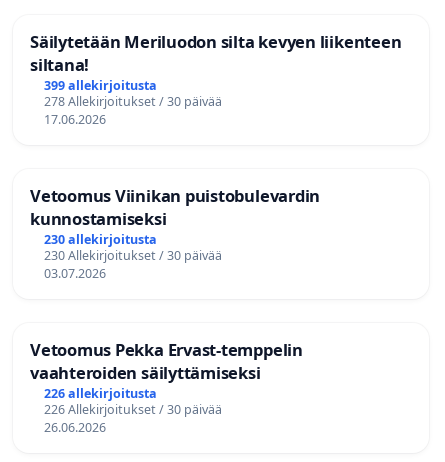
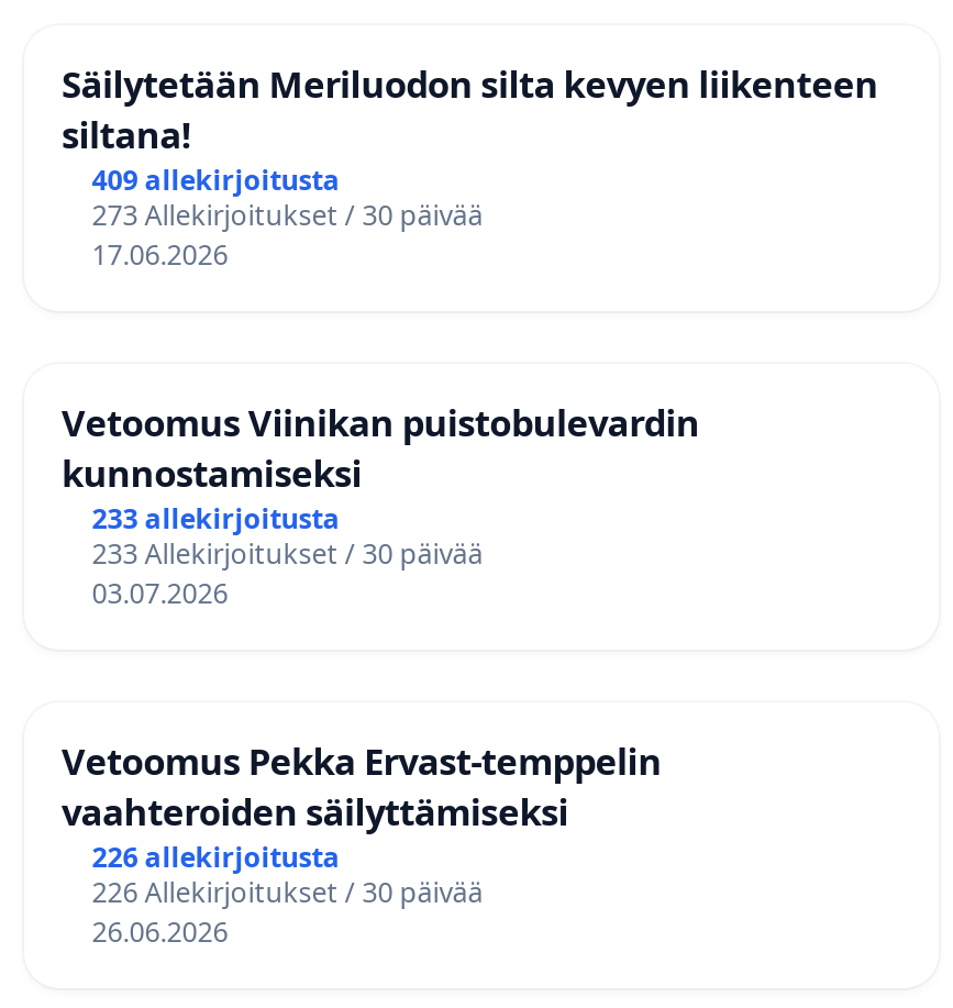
[44,77,157,94] 399 allekirjoitusta -> [92,162,340,199] 409 allekirjoitusta
[44,93,222,110] 278 Allekirjoitukset / 30 päivää -> [92,197,483,234] 273 Allekirjoitukset / 30 päivää
[44,231,157,248] 230 allekirjoitusta -> [92,500,340,538] 233 allekirjoitusta
[44,247,222,264] 230 Allekirjoitukset / 30 päivää -> [92,535,483,573] 233 Allekirjoitukset / 30 päivää

